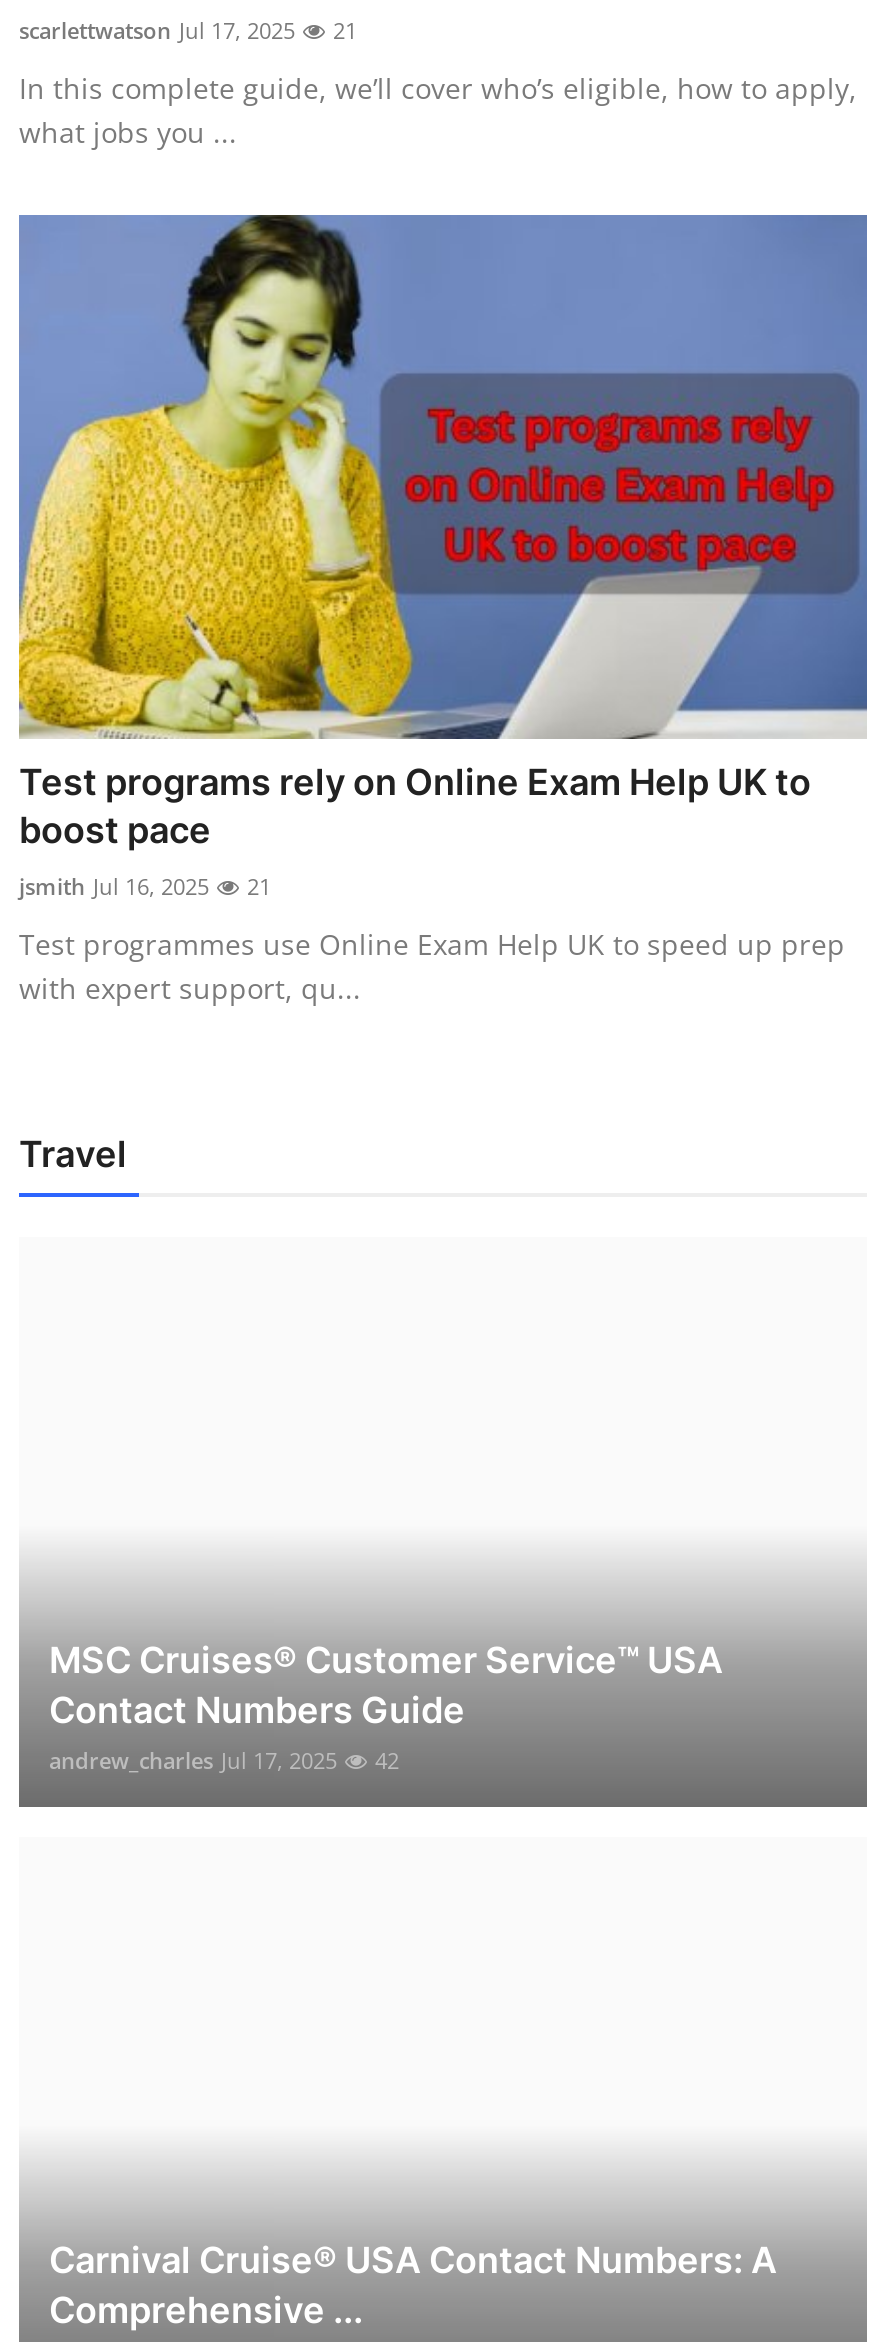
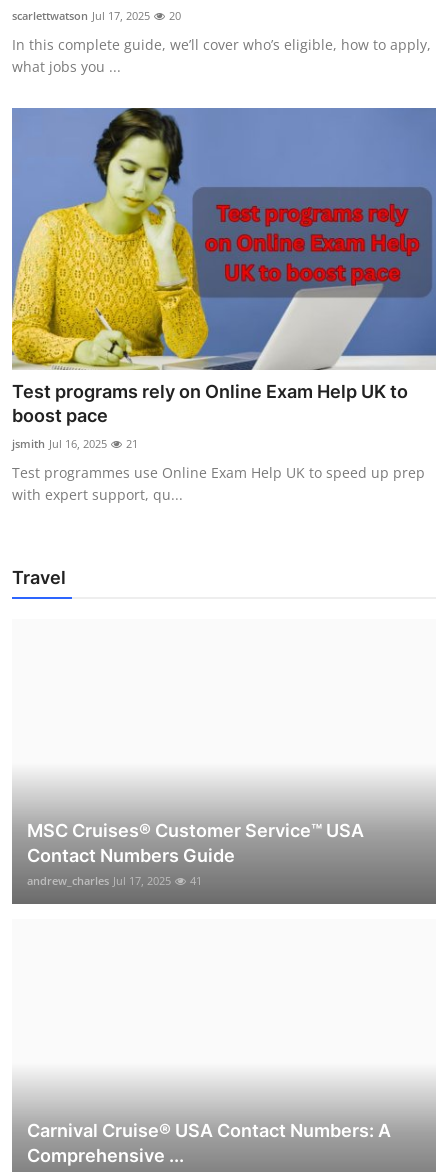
[19,15,357,45] scarlettwatson Jul 17, 2025 21 -> [12,8,181,23] scarlettwatson Jul 17, 2025 20
[49,1746,399,1776] andrew_charles Jul 17, 2025 42 -> [27,873,202,888] andrew_charles Jul 17, 2025 41

